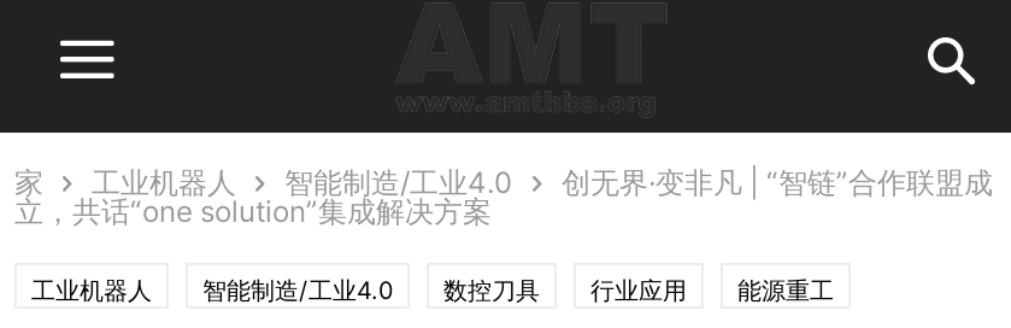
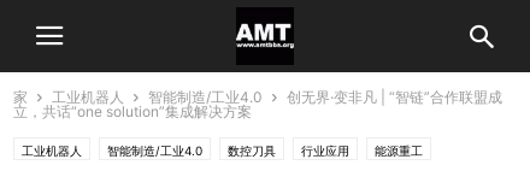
none -> [235,8,294,64] [image]

